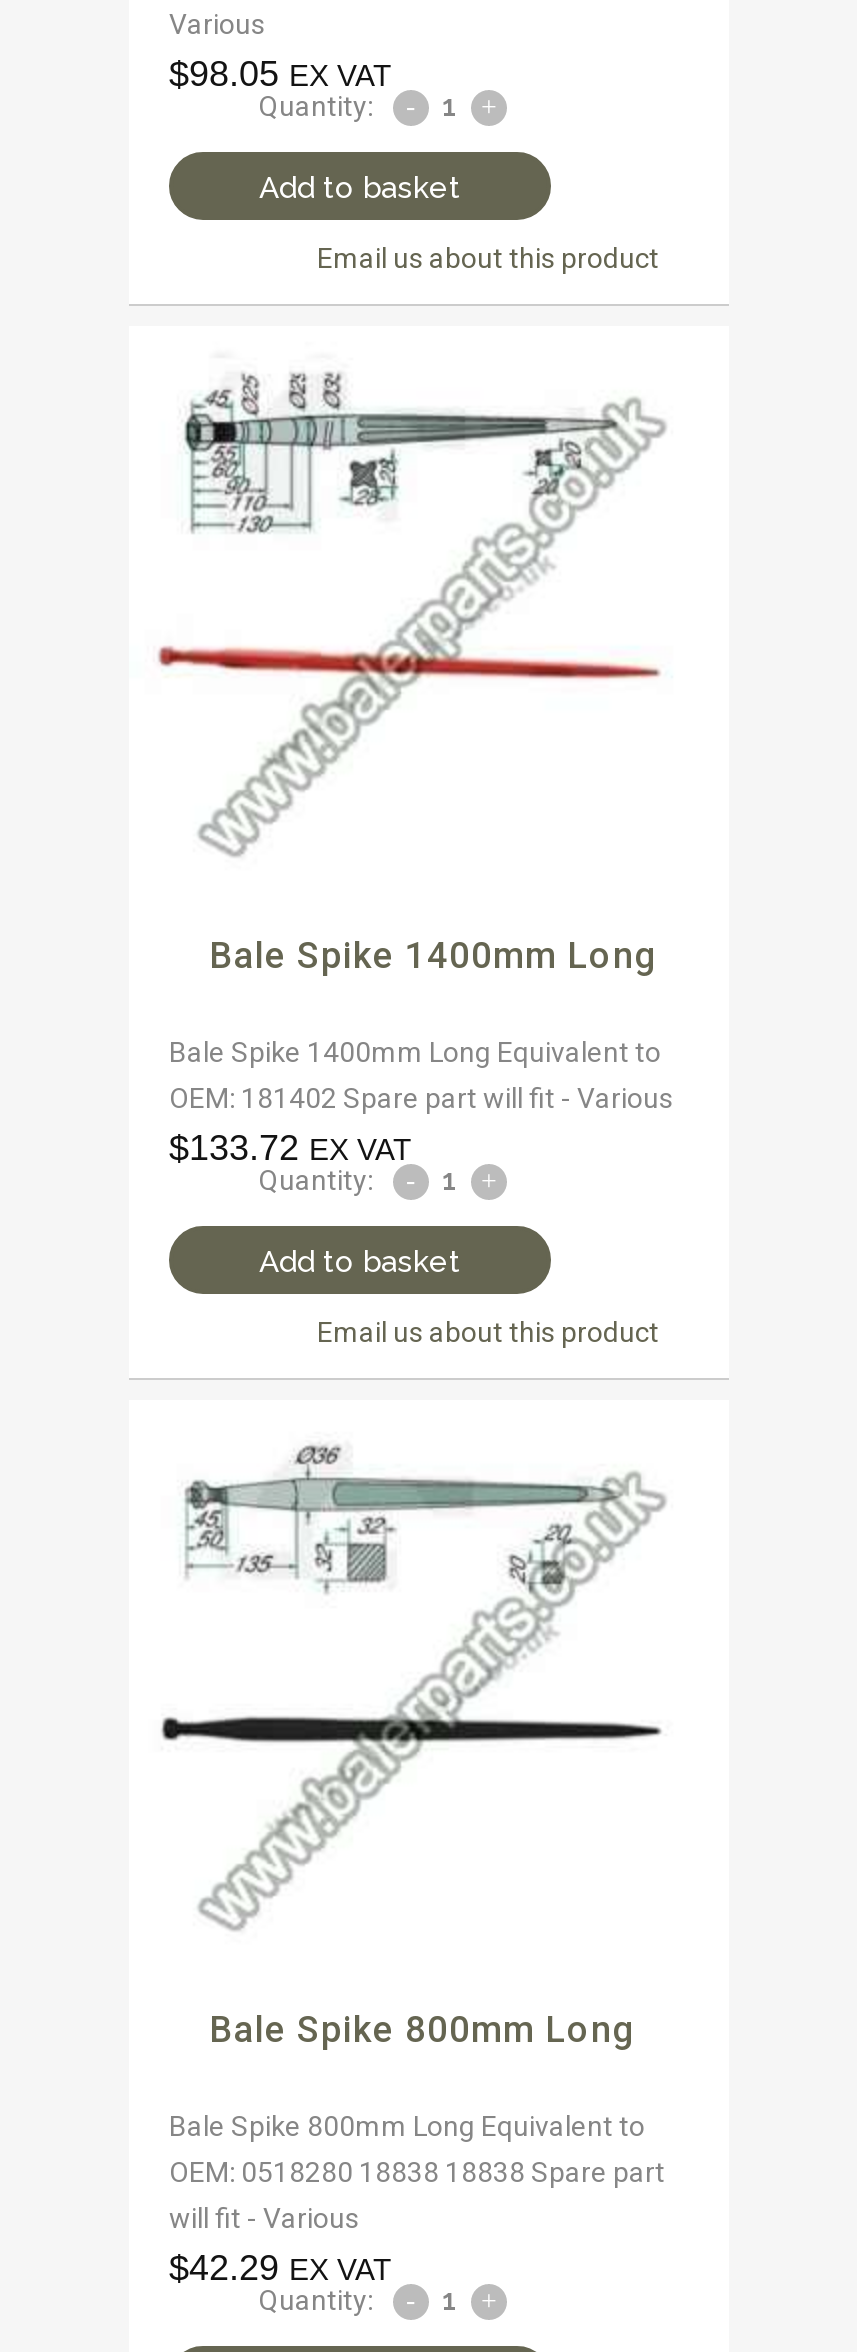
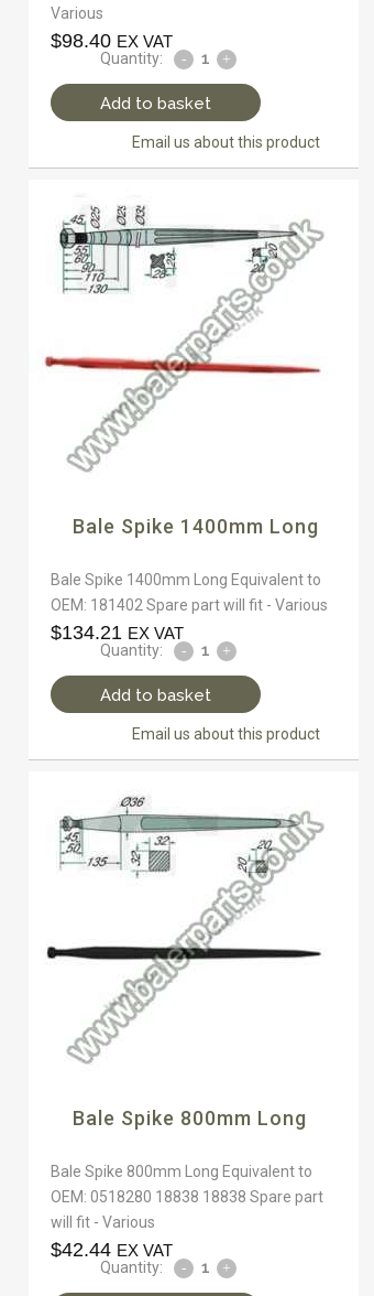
[169,54,391,94] $98.05 EX VAT -> [51,30,173,52] $98.40 EX VAT
[169,1128,411,1168] $133.72 EX VAT -> [51,622,184,644] $134.21 EX VAT
[169,2248,391,2288] $42.29 EX VAT -> [51,1239,173,1261] $42.44 EX VAT

